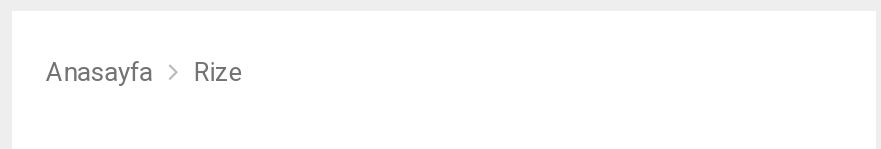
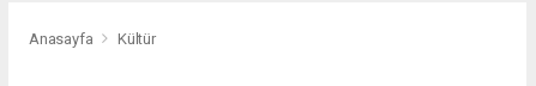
[194,58,242,88] Rize -> [117,30,156,48] Kültür

